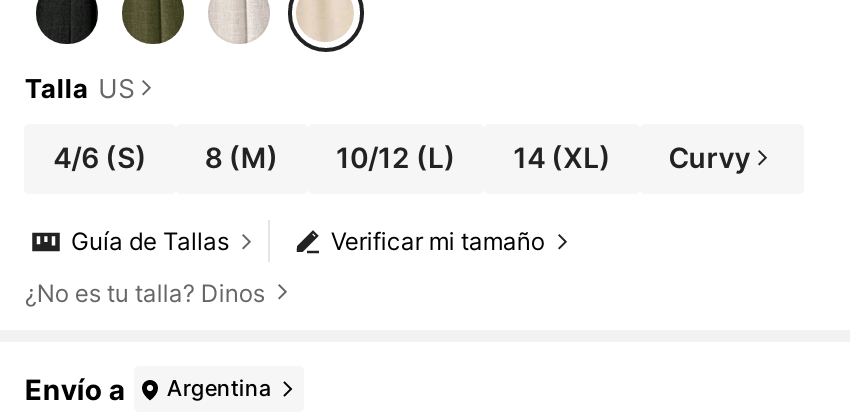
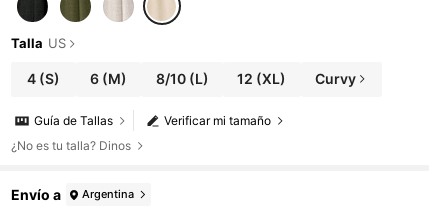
[53,140,147,174] 4/6 (S) -> [27,70,60,87] 4 (S)
[205,140,279,174] 8 (M) -> [90,70,127,87] 6 (M)
[336,140,456,174] 10/12 (L) -> [156,70,209,87] 8/10 (L)
[513,140,611,174] 14 (XL) -> [237,70,286,87] 12 (XL)

